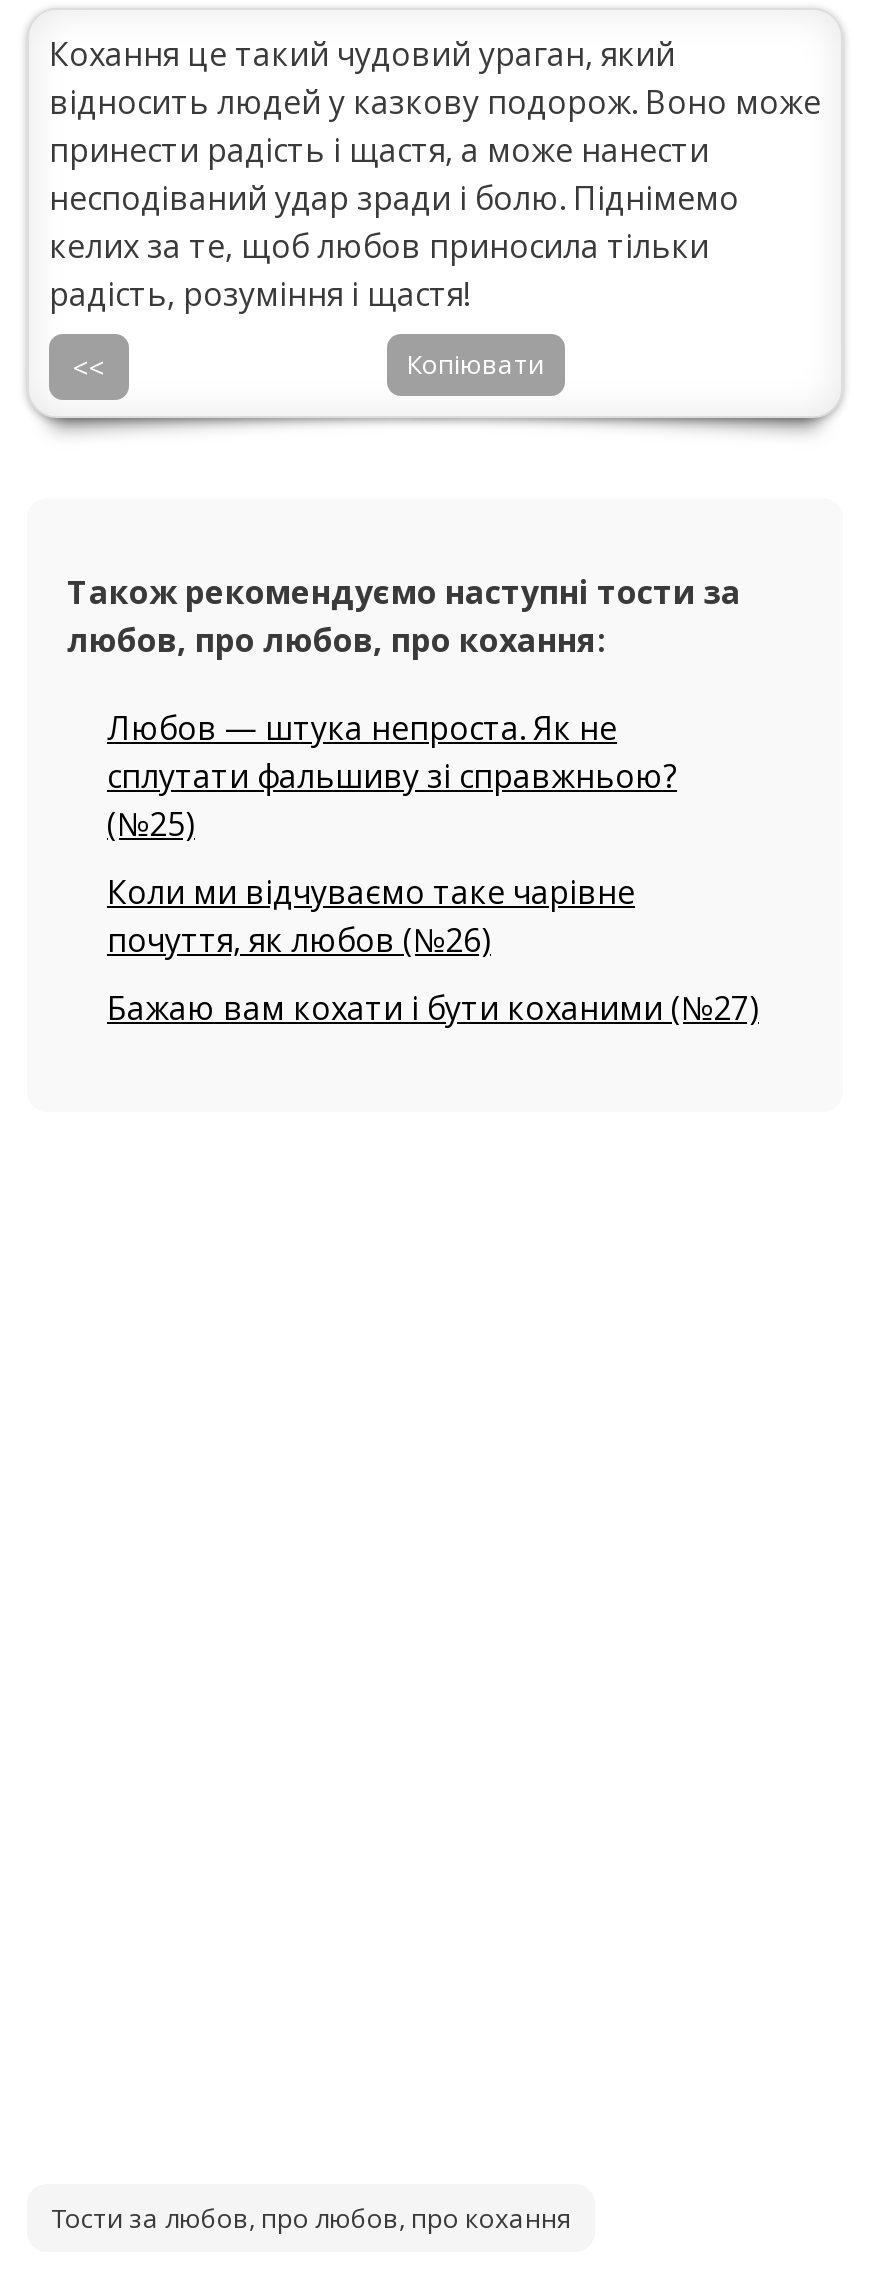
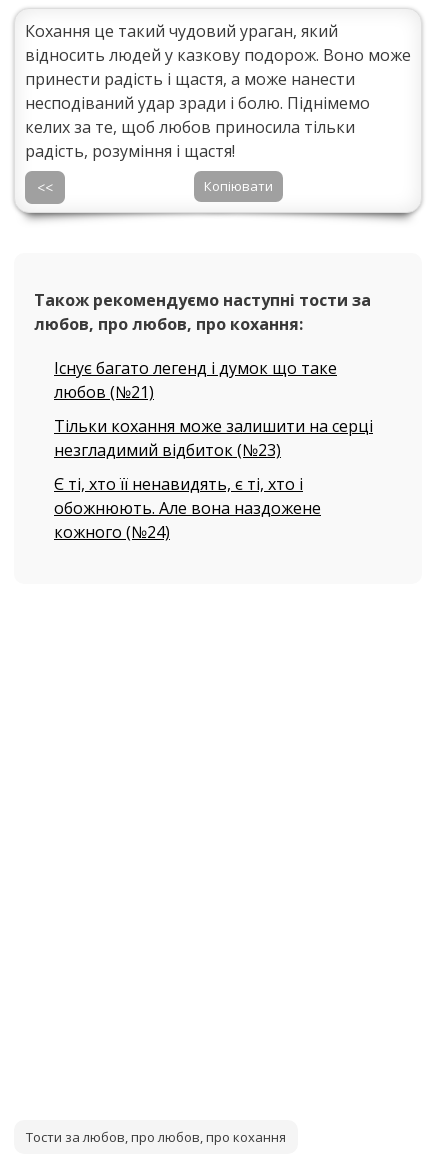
[107,706,677,846] Любов — штука непроста. Як не | сплутати фальшиву зі справжньою? | (№25) -> [54,357,337,403] Існує багато легенд і думок що таке | любов (№21)
[107,870,635,962] Коли ми відчуваємо таке чарівне | почуття, як любов (№26) -> [54,415,373,461] Тільки кохання може залишити на серці | незгладимий відбиток (№23)
[107,986,759,1030] Бажаю вам кохати і бути коханими (№27) -> [54,473,321,543] Є ті, хто її ненавидять, є ті, хто і | обожнюють. Але вона наздожене | кожного (№24)

